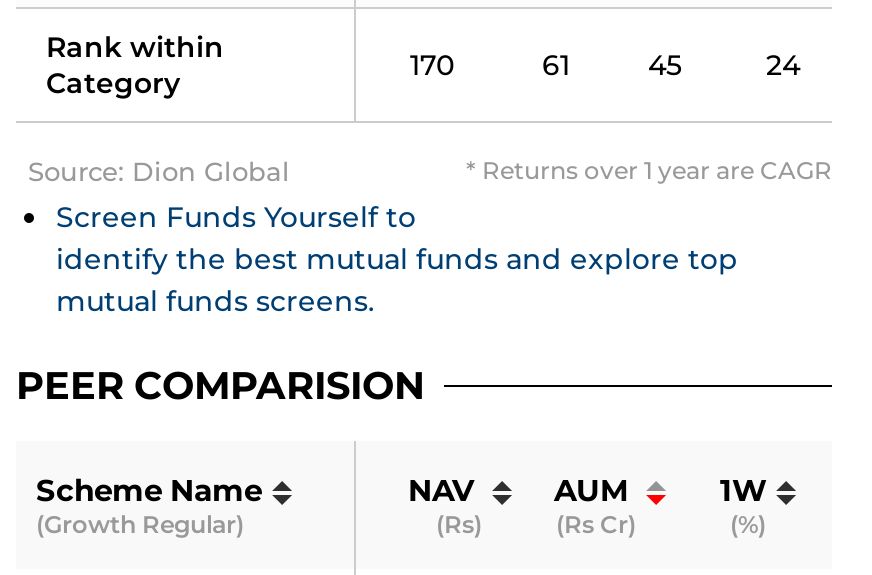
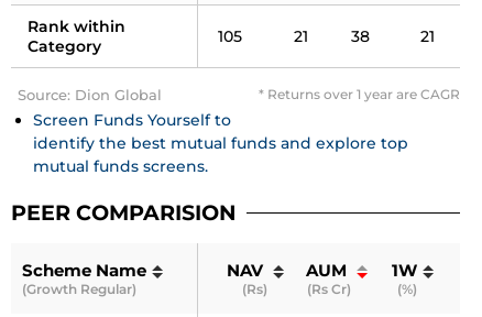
[410,46,454,82] 170 -> [218,26,242,46] 105
[542,46,570,82] 61 -> [294,26,308,46] 21
[648,46,682,82] 45 -> [351,26,370,46] 38
[766,46,800,82] 24 -> [420,26,435,46] 21

